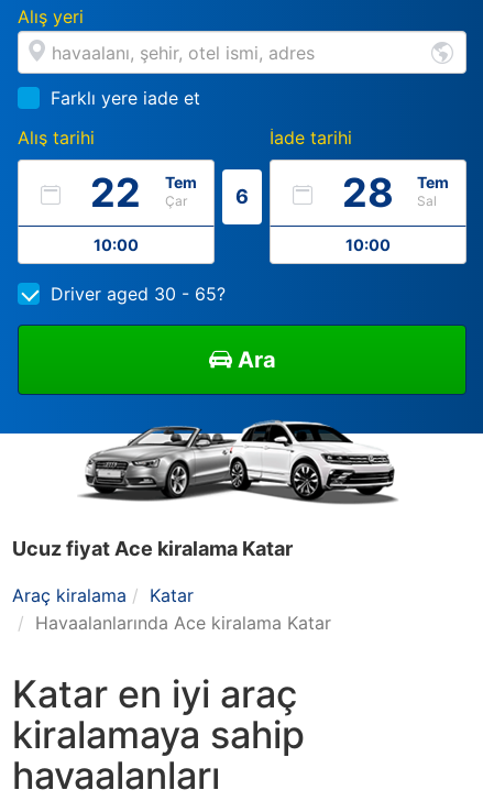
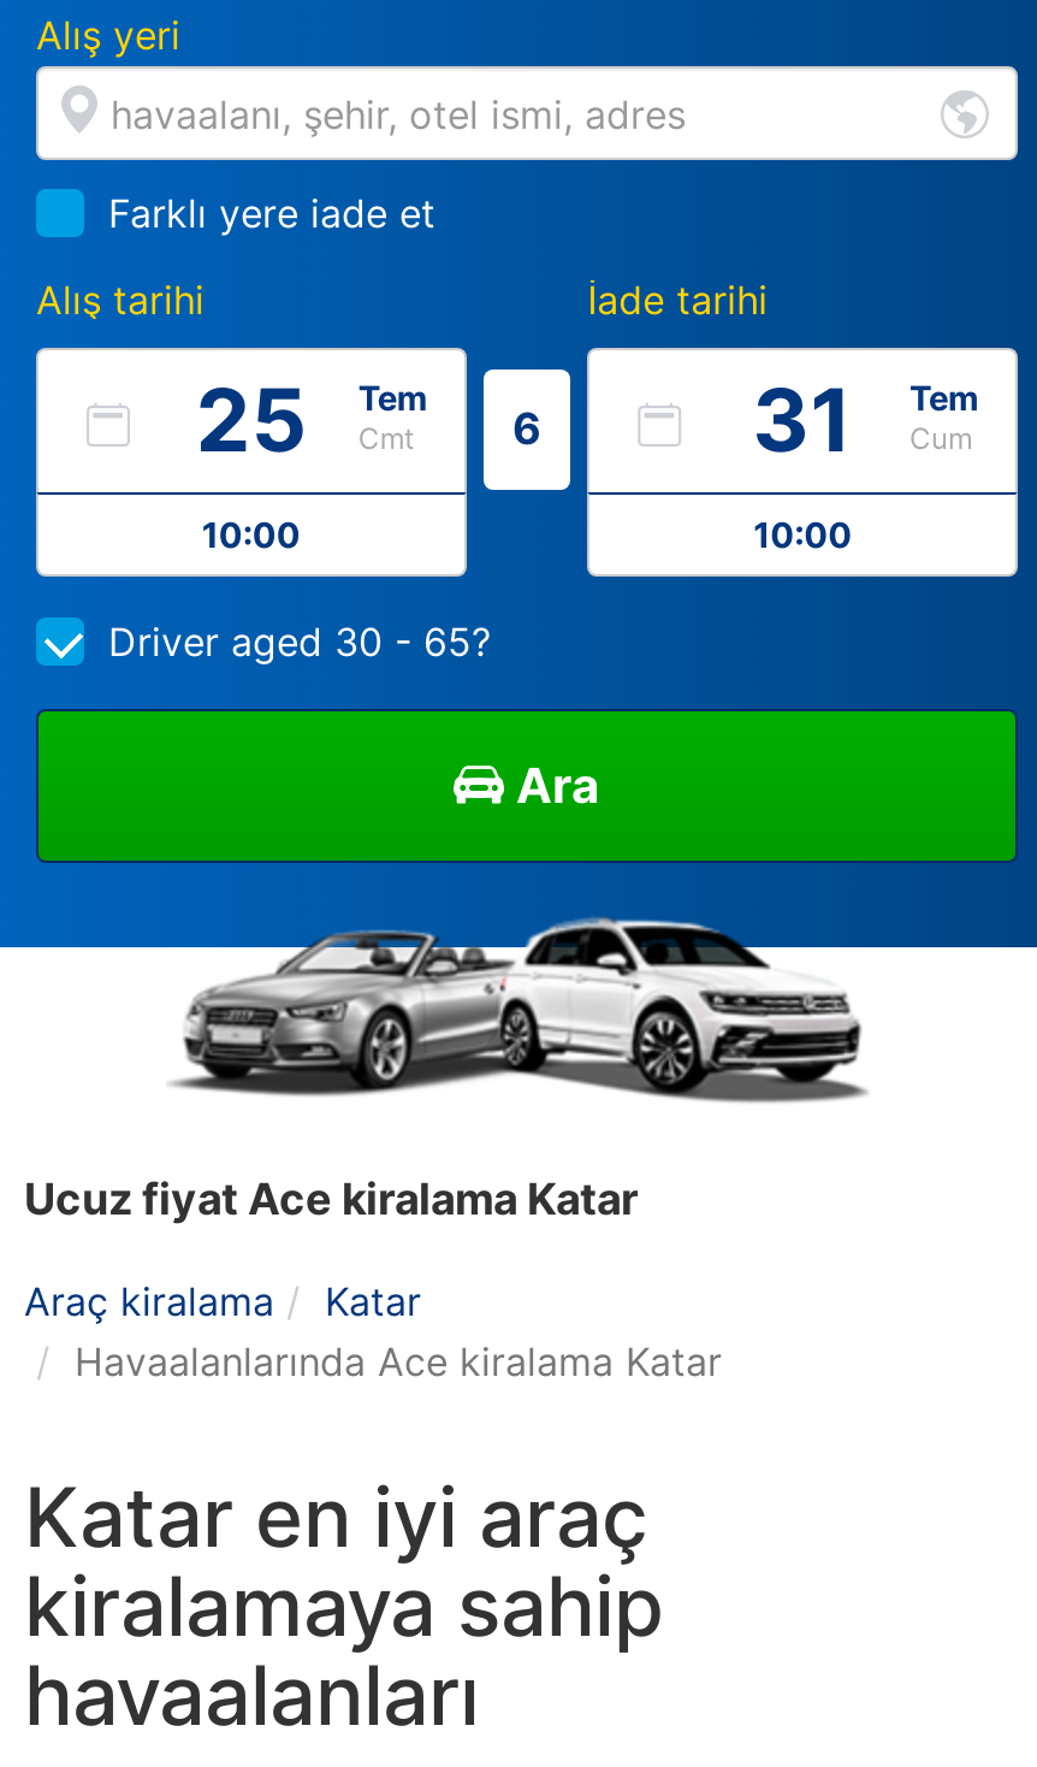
[91,168,141,217] 22 -> [196,367,307,473] 25
[342,168,394,217] 28 -> [752,367,853,473] 31
[165,193,187,209] Çar -> [358,420,413,456] Cmt
[417,193,437,209] Sal -> [909,420,972,456] Cum

